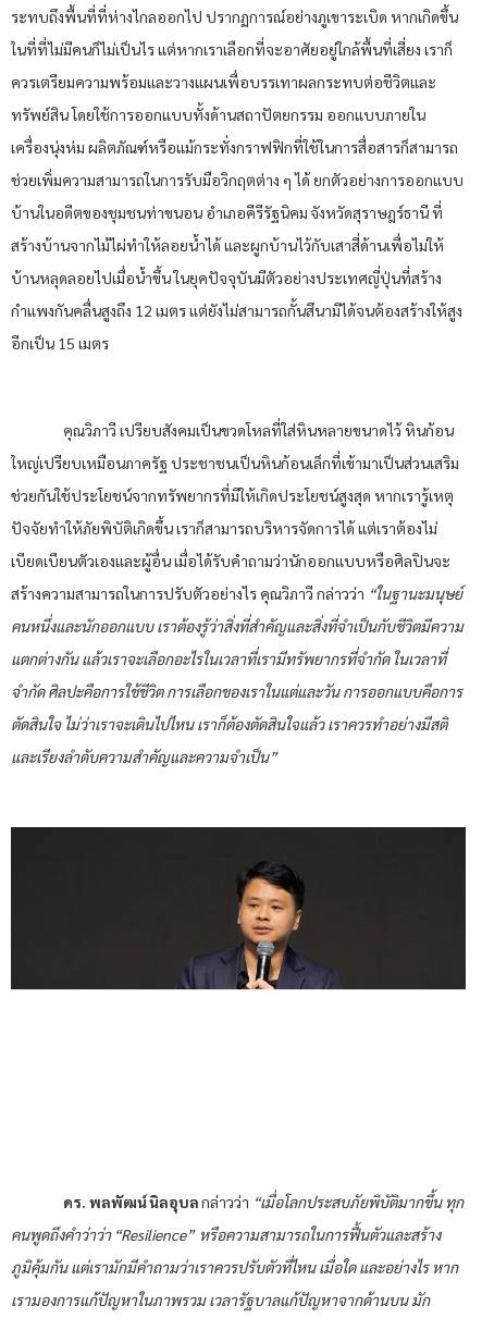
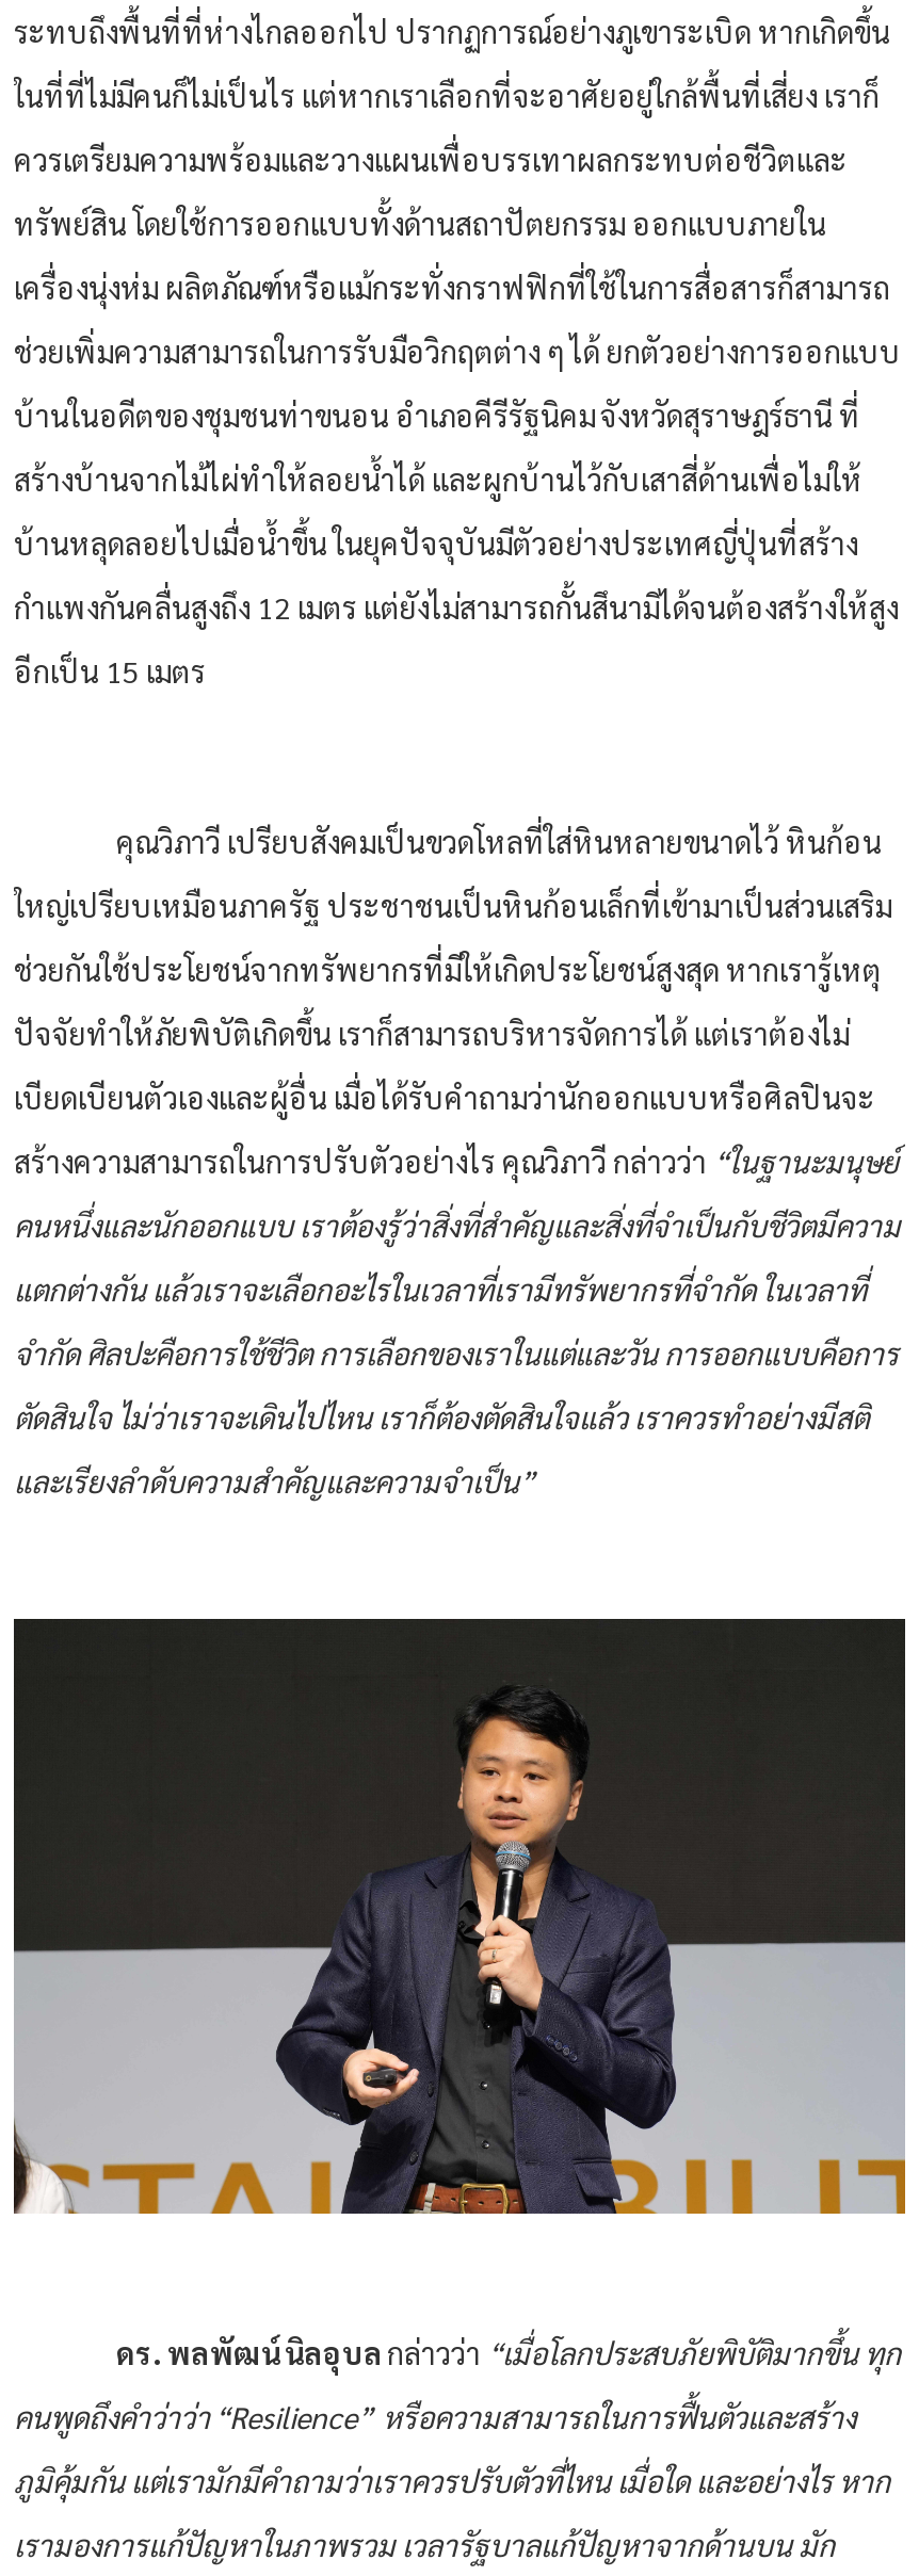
none -> [12,1934,907,2216] [image]

